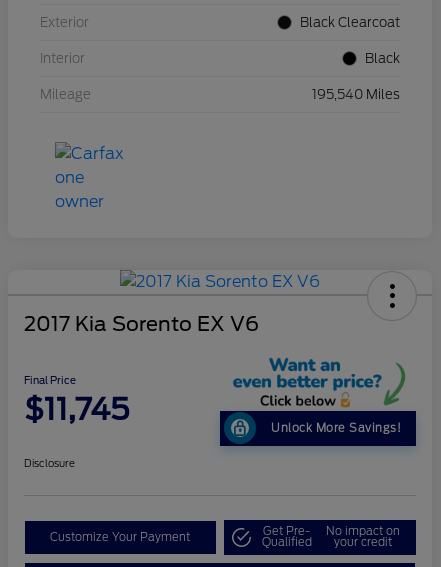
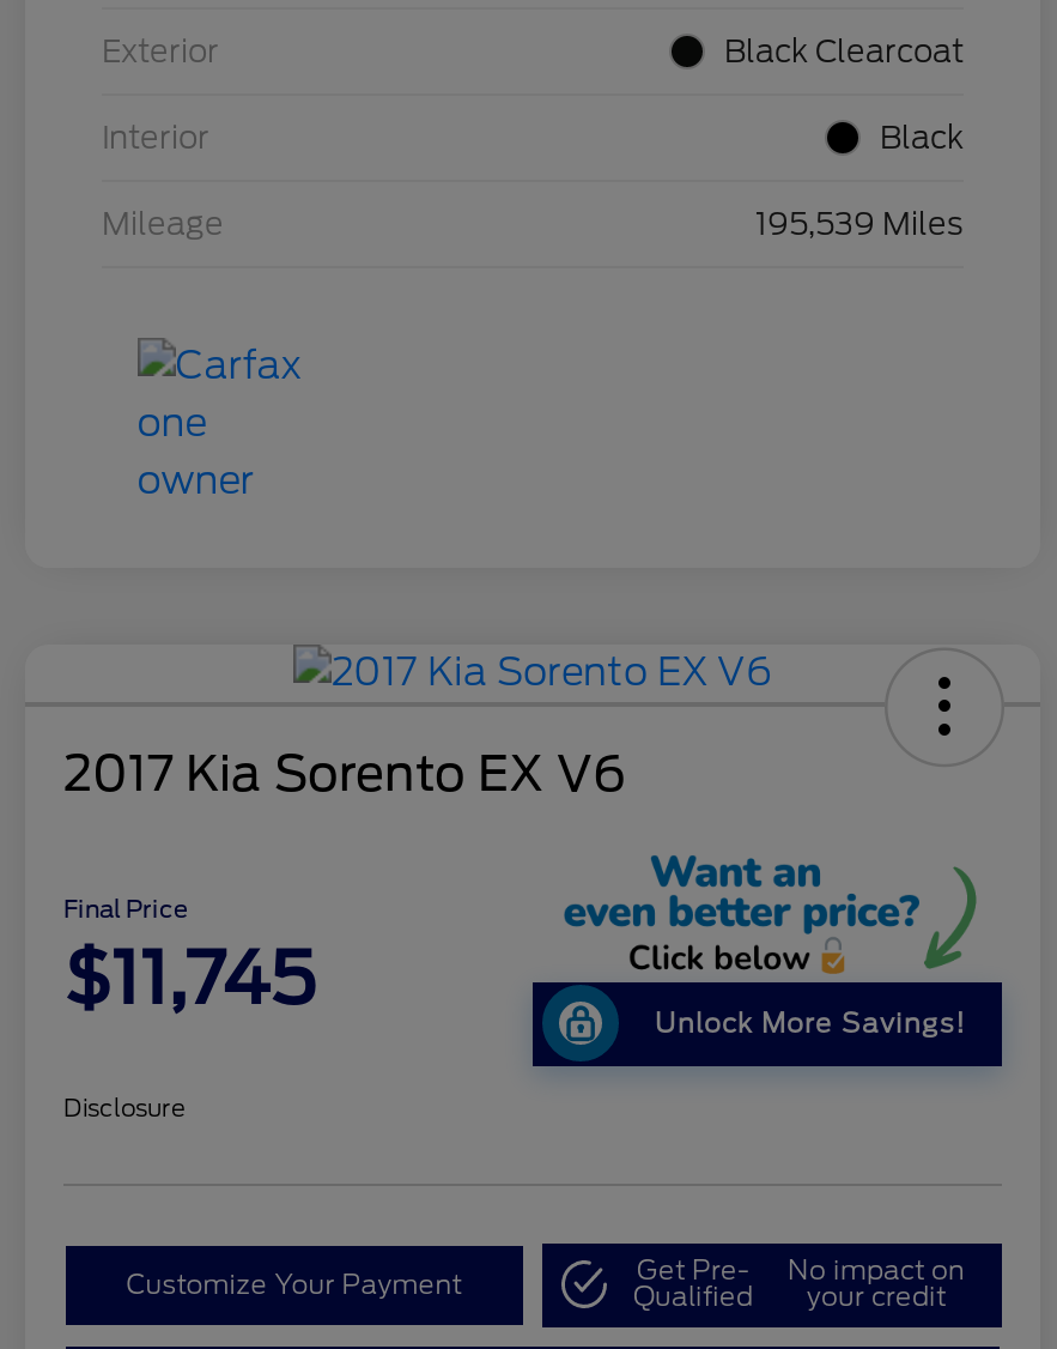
[312,87,400,102] 195,540 Miles -> [755,205,964,241] 195,539 Miles

